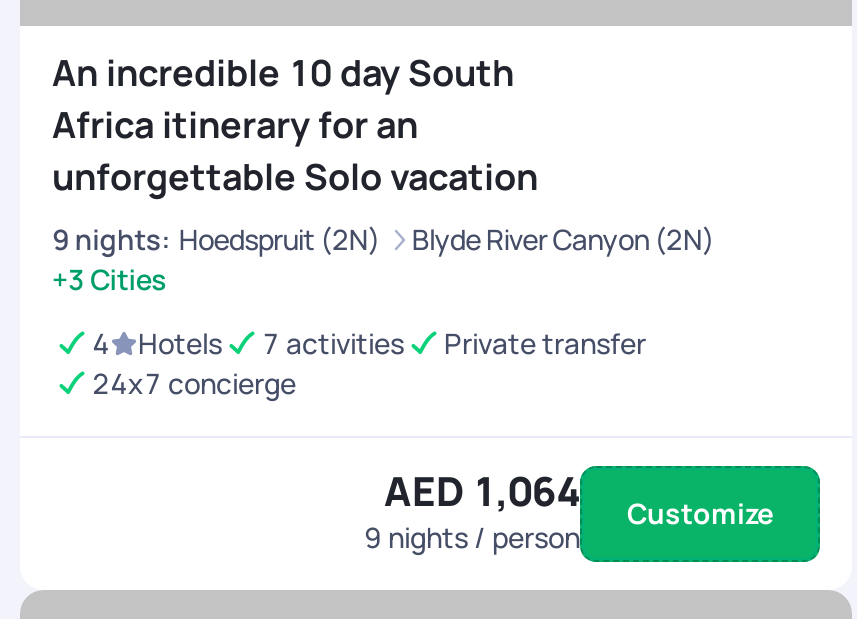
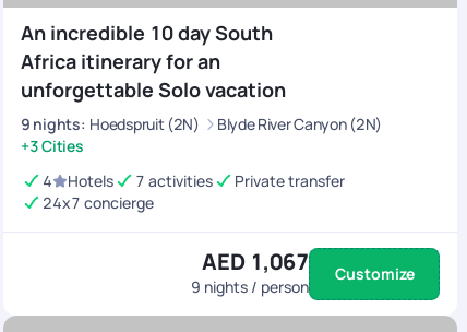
[384,464,773,532] AED 1,064 Customize -> [202,247,414,284] AED 1,067 Customize

